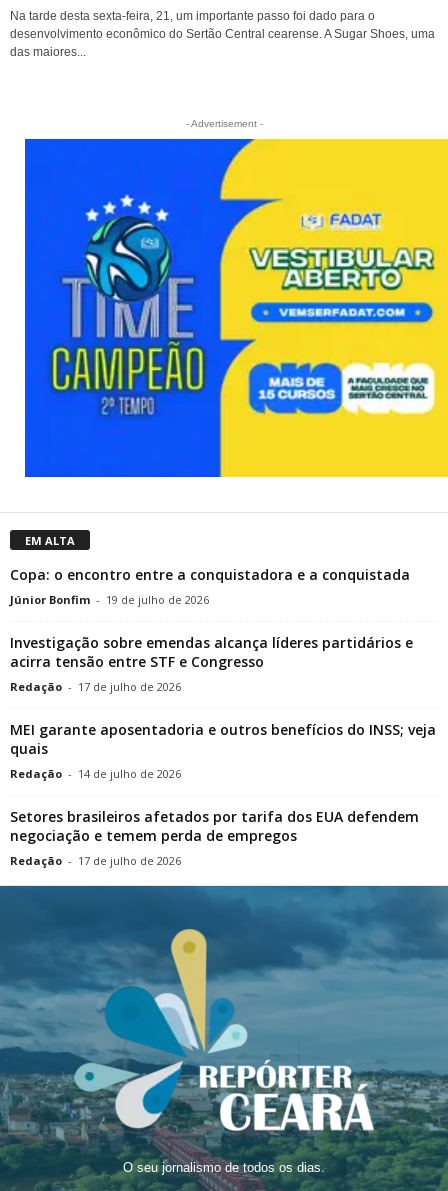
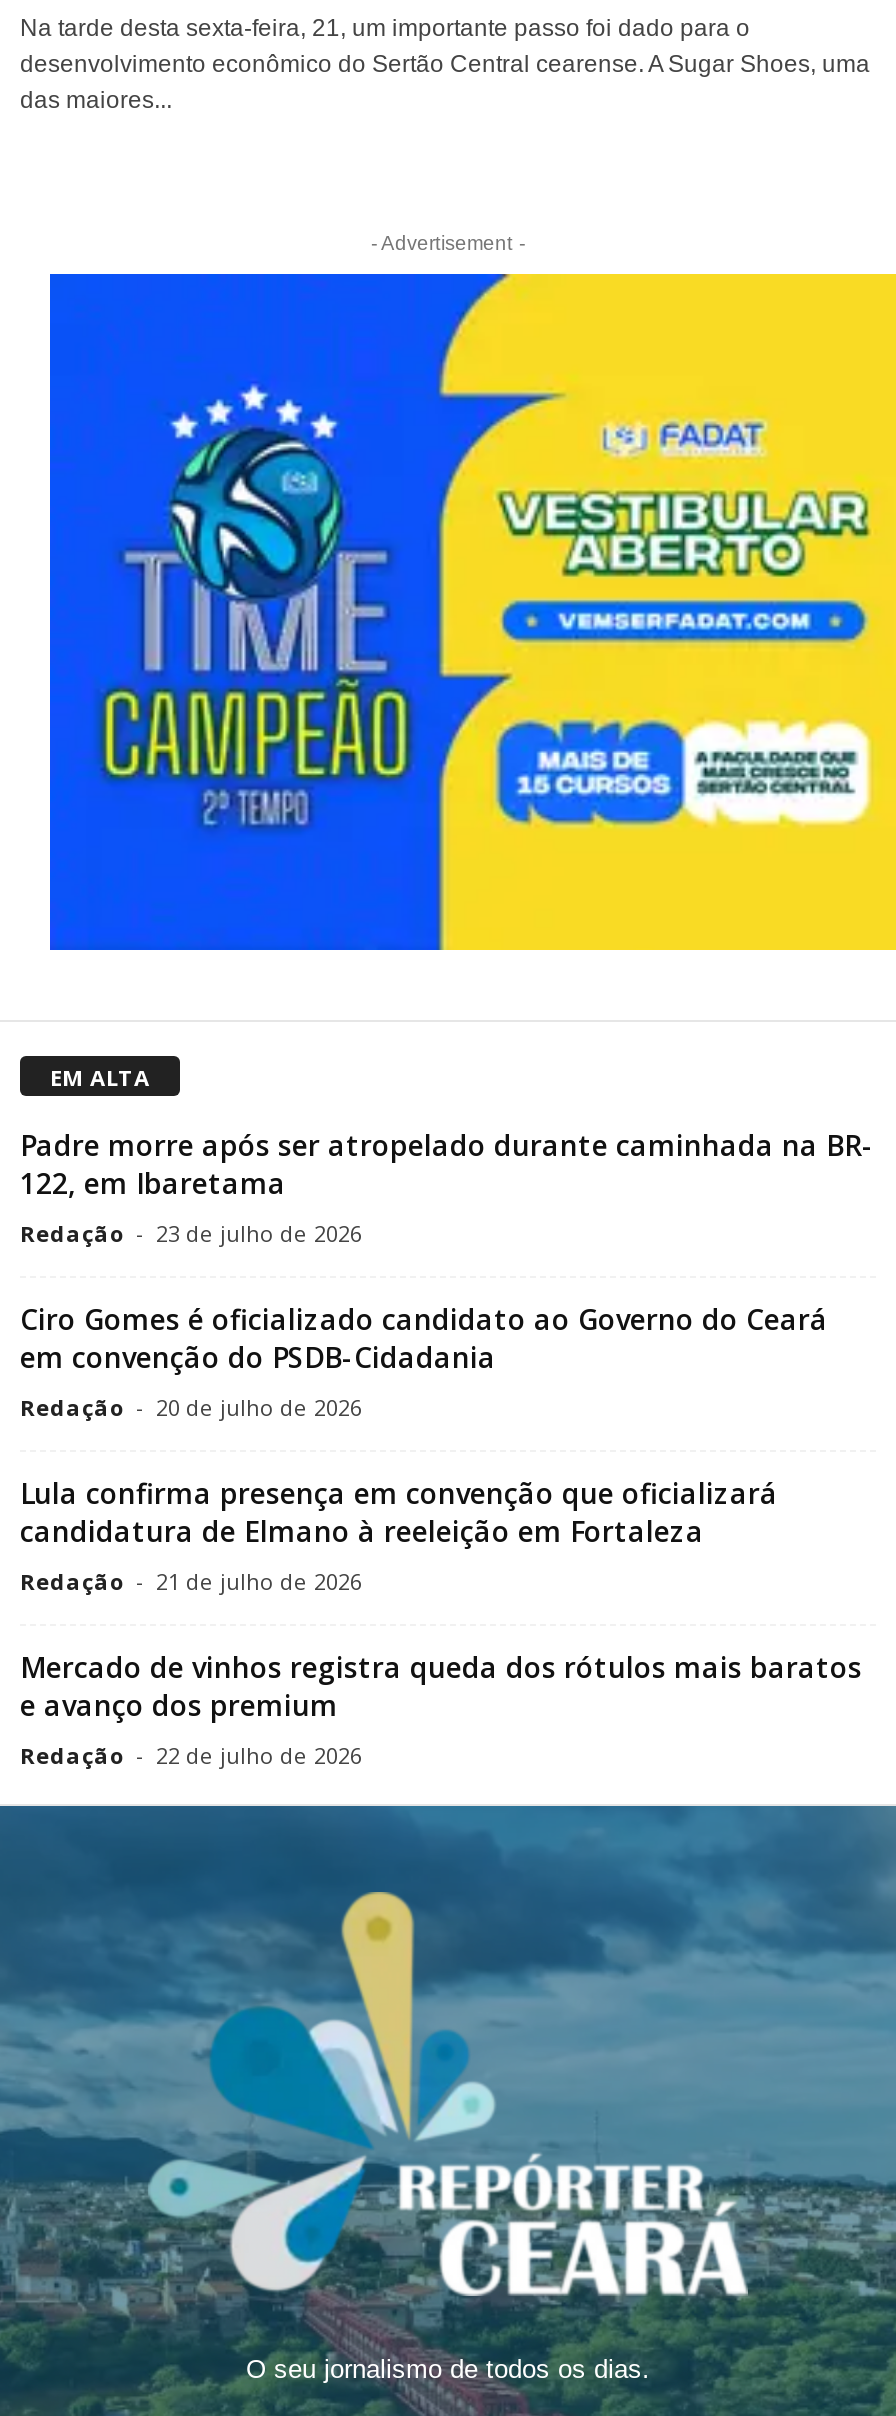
[10,565,410,607] Copa: o encontro entre a conquistadora e a conquistada | Júnior Bonfim - 19 de julho de 2026 -> [20,1125,874,1247] Padre morre após ser atropelado durante caminhada na BR- | 122, em Ibaretama | Redação - 23 de julho de 2026
[10,633,413,694] Investigação sobre emendas alcança líderes partidários e | acirra tensão entre STF e Congresso | Redação - 17 de julho de 2026 -> [20,1299,828,1421] Ciro Gomes é oficializado candidato ao Governo do Ceará | em convenção do PSDB-Cidadania | Redação - 20 de julho de 2026
[10,720,436,781] MEI garante aposentadoria e outros benefícios do INSS; veja | quais | Redação - 14 de julho de 2026 -> [20,1473,778,1595] Lula confirma presença em convenção que oficializará | candidatura de Elmano à reeleição em Fortaleza | Redação - 21 de julho de 2026
[10,807,419,868] Setores brasileiros afetados por tarifa dos EUA defendem | negociação e temem perda de empregos | Redação - 17 de julho de 2026 -> [20,1647,862,1769] Mercado de vinhos registra queda dos rótulos mais baratos | e avanço dos premium | Redação - 22 de julho de 2026

